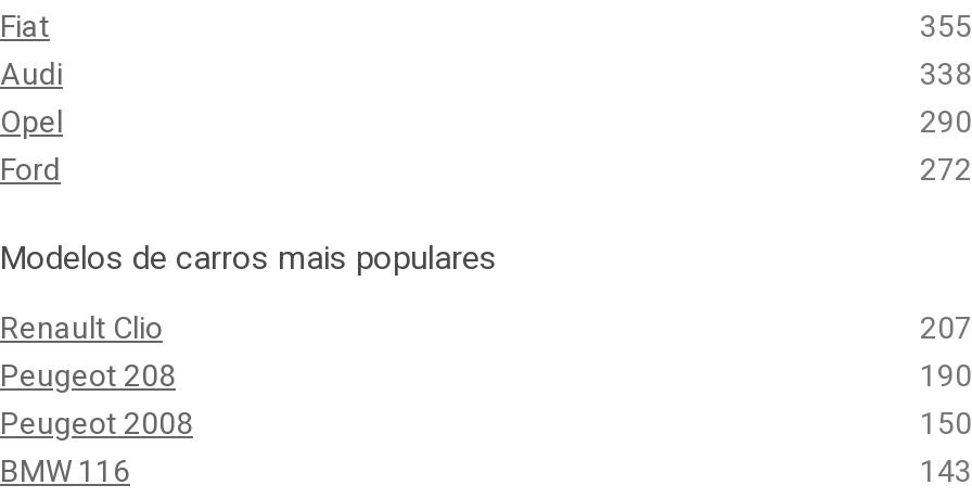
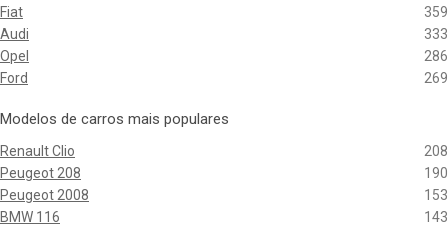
[920,9,972,43] 355 -> [424,4,448,20] 359
[920,56,972,91] 338 -> [424,26,448,42] 333
[920,104,972,139] 290 -> [424,48,448,64] 286
[920,152,972,187] 272 -> [424,70,448,86] 269
[920,310,972,345] 207 -> [424,143,448,159] 208
[920,406,972,440] 150 -> [424,187,448,203] 153

